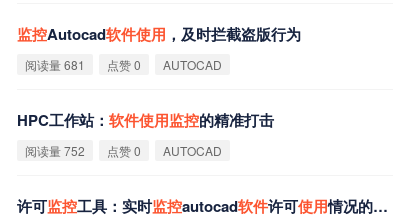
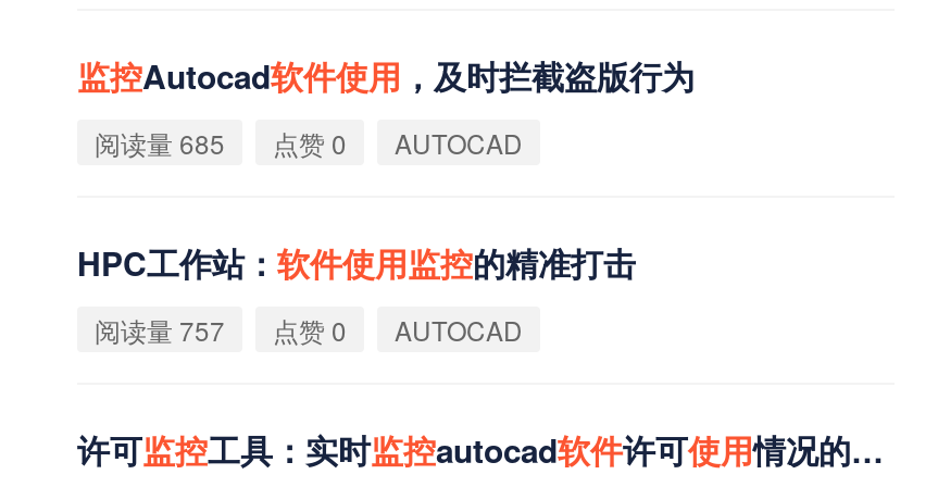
[25,56,222,73] 阅读量 681 点赞 0 AUTOCAD -> [95,124,523,161] 阅读量 685 点赞 0 AUTOCAD
[25,142,222,159] 阅读量 752 点赞 0 AUTOCAD -> [95,311,523,348] 阅读量 757 点赞 0 AUTOCAD

